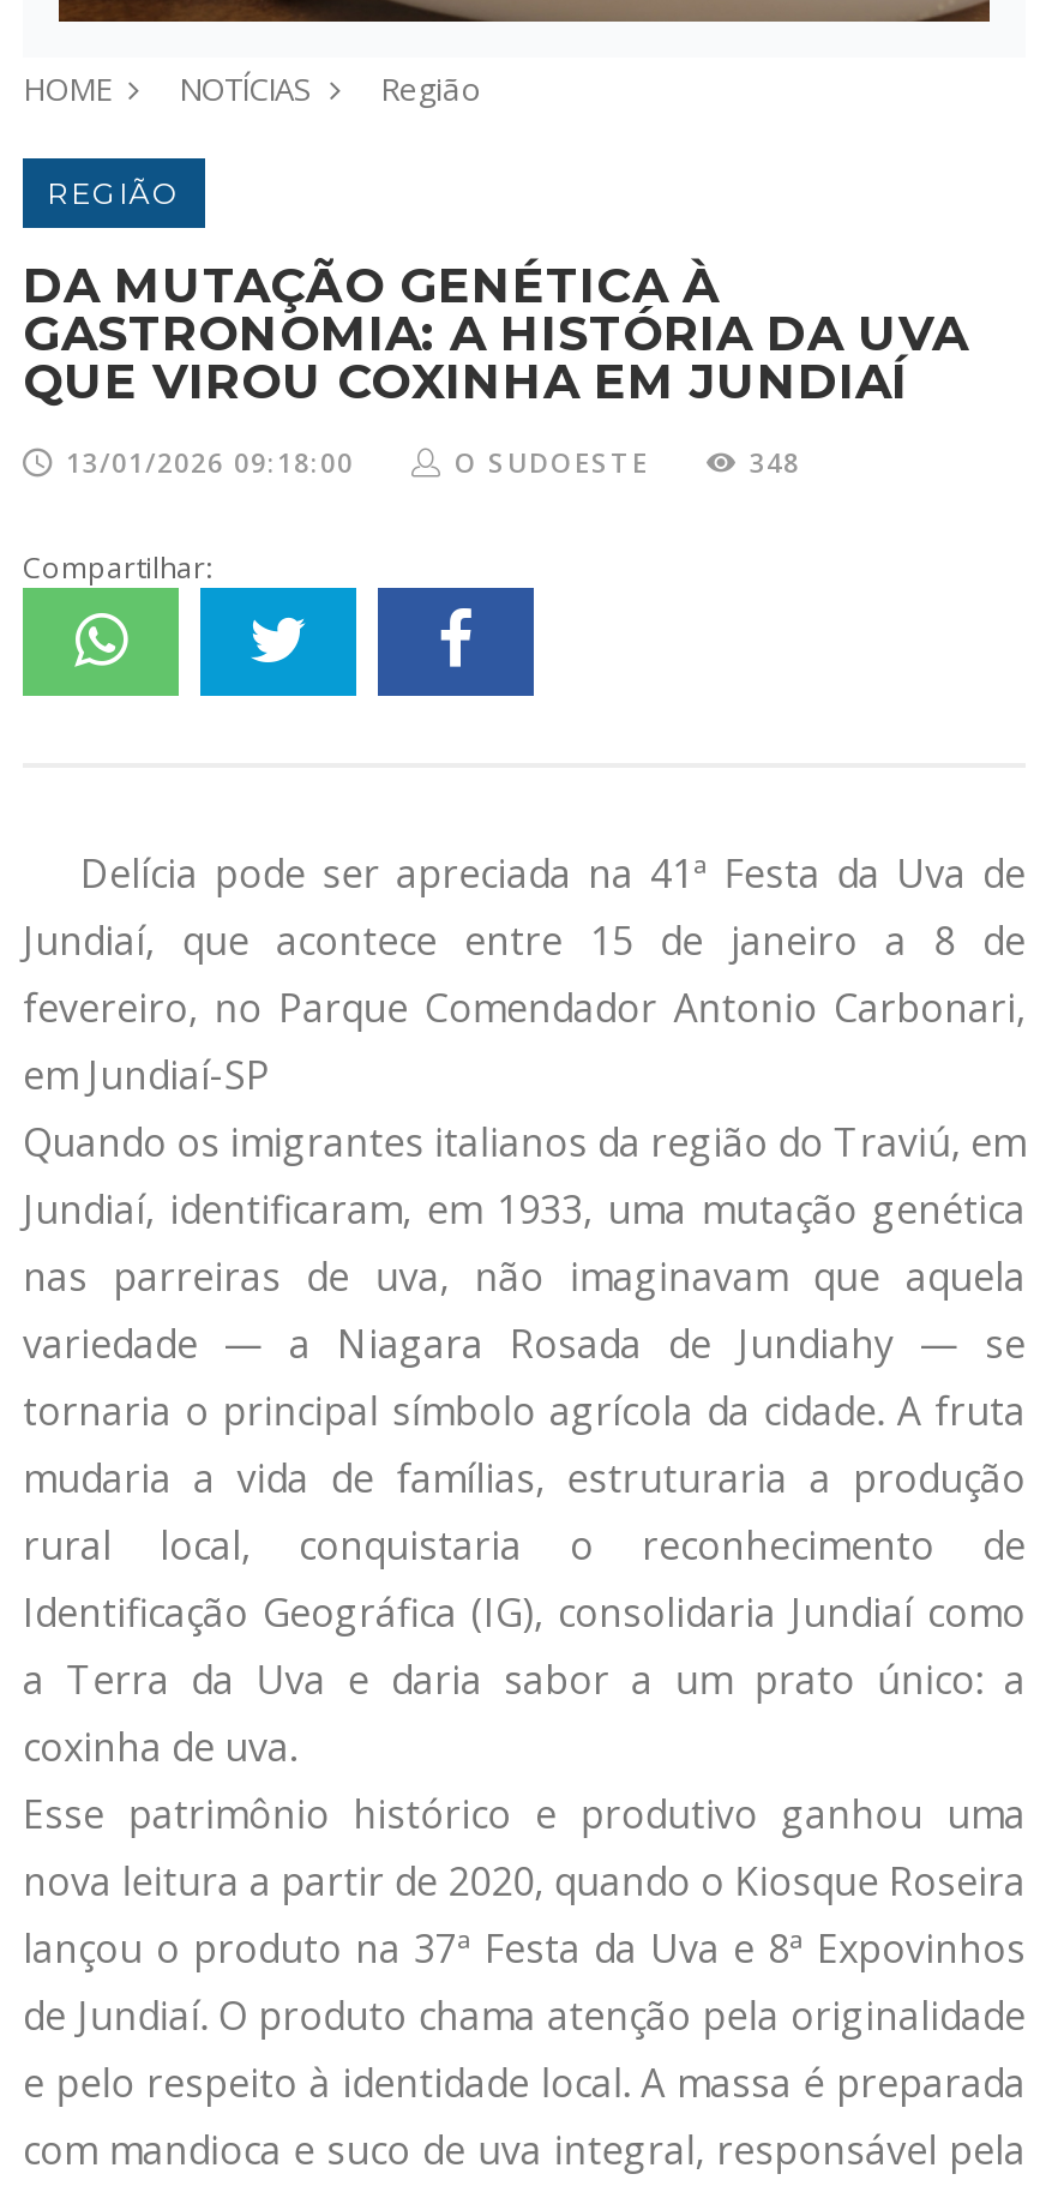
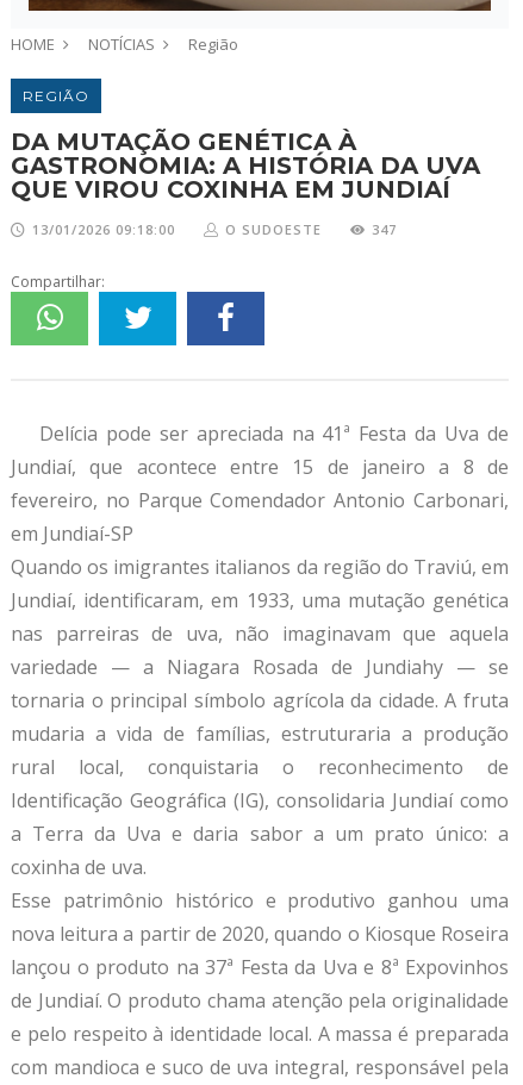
[750,443,800,479] 348 -> [372,220,397,238] 347

